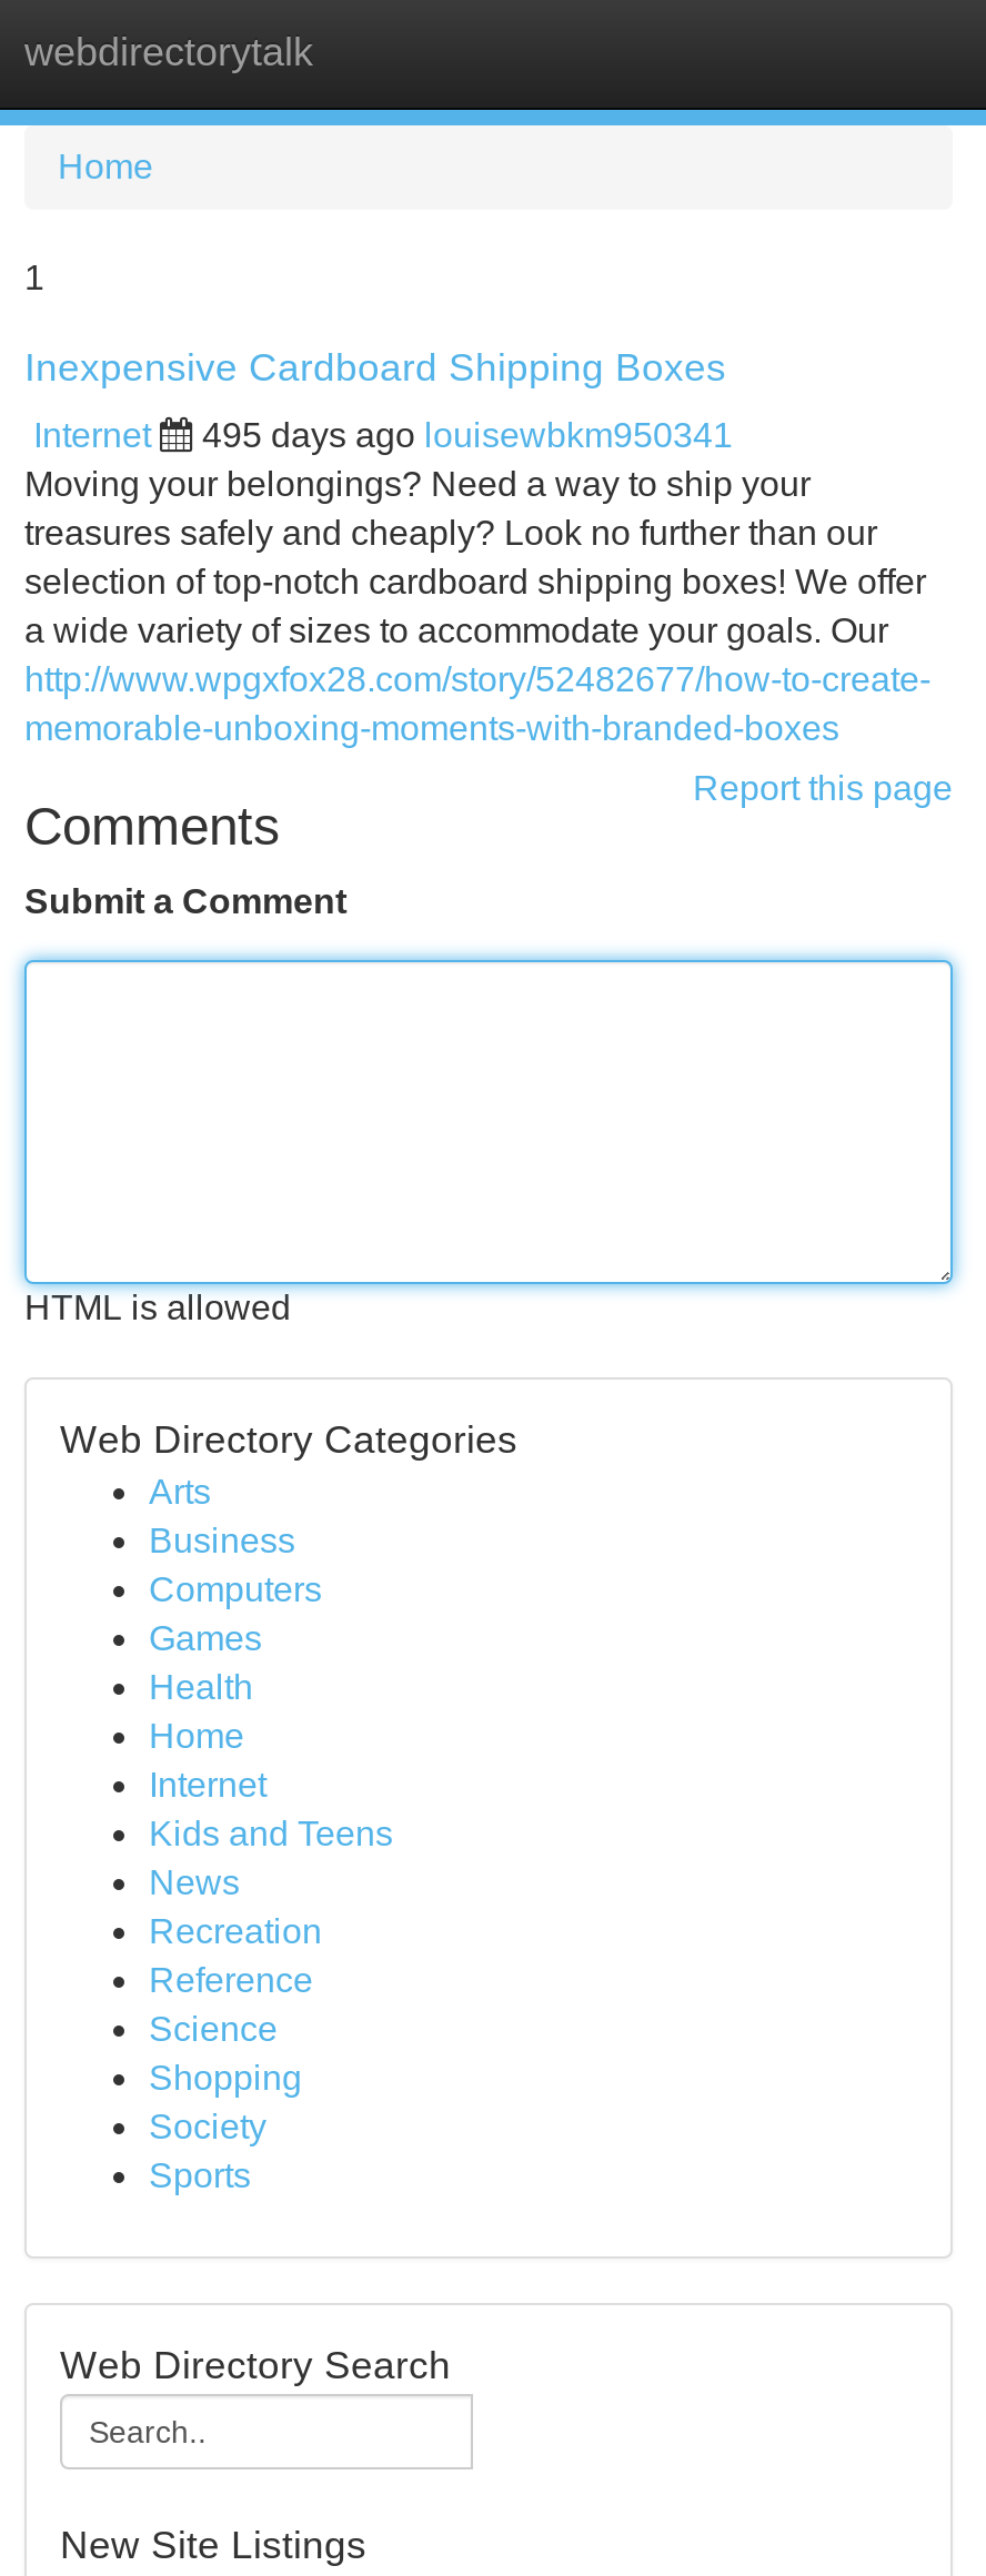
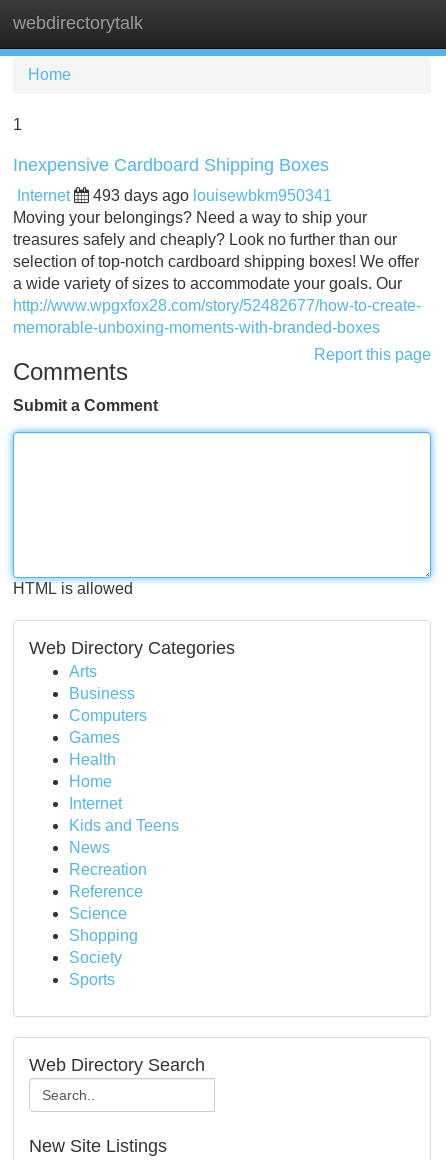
[202,416,733,454] 495 days ago louisewbkm950341 -> [93,187,332,204] 493 days ago louisewbkm950341

